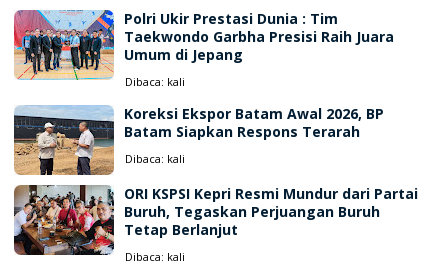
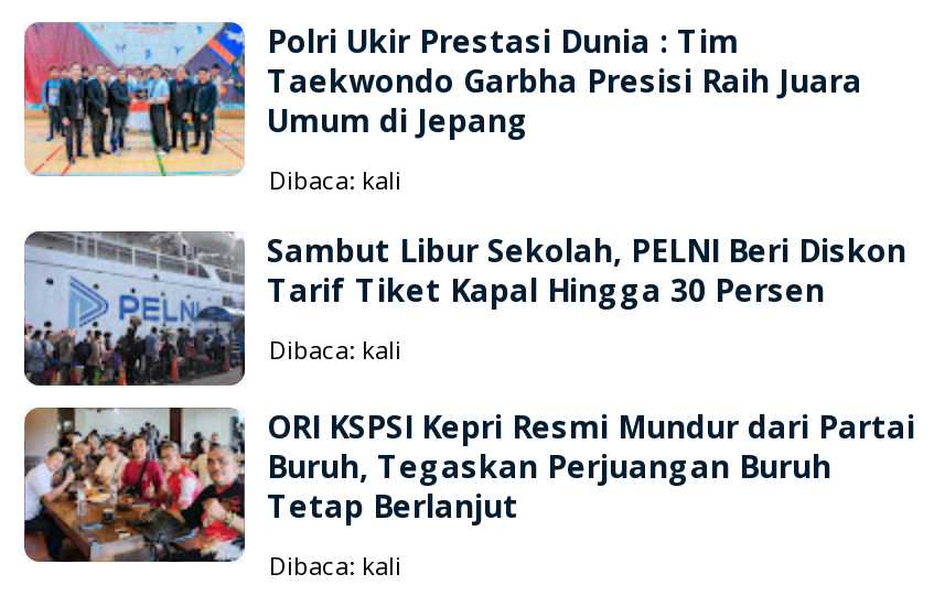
[13,104,384,176] [image] | Koreksi Ekspor Batam Awal 2026, BP | Batam Siapkan Respons Terarah -> [22,229,906,388] [image] | Sambut Libur Sekolah, PELNI Beri Diskon | Tarif Tiket Kapal Hingga 30 Persen

